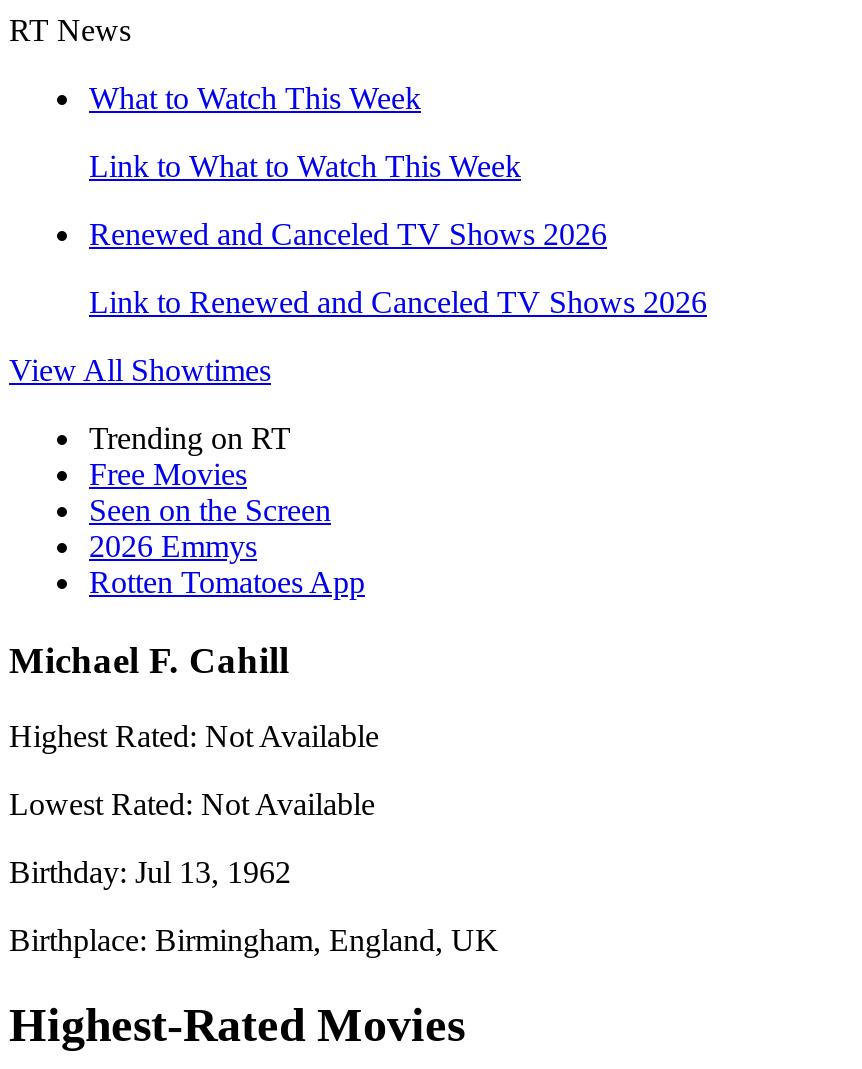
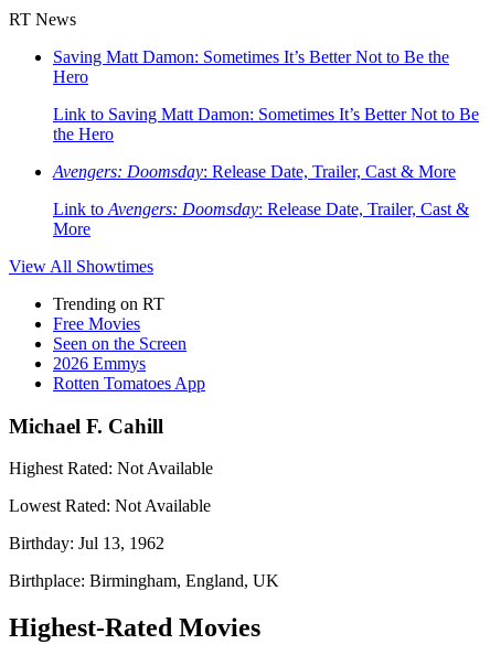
[89,81,421,115] What to Watch This Week -> [53,47,449,86] Saving Matt Damon: Sometimes It’s Better Not to Be the | Hero
[89,149,521,183] Link to What to Watch This Week -> [53,105,479,143] Link to Saving Matt Damon: Sometimes It’s Better Not to Be | the Hero
[89,217,607,251] Renewed and Canceled TV Shows 2026 -> [53,162,456,181] Avengers: Doomsday: Release Date, Trailer, Cast & More
[89,285,707,319] Link to Renewed and Canceled TV Shows 2026 -> [53,200,469,238] Link to Avengers: Doomsday: Release Date, Trailer, Cast & | More

